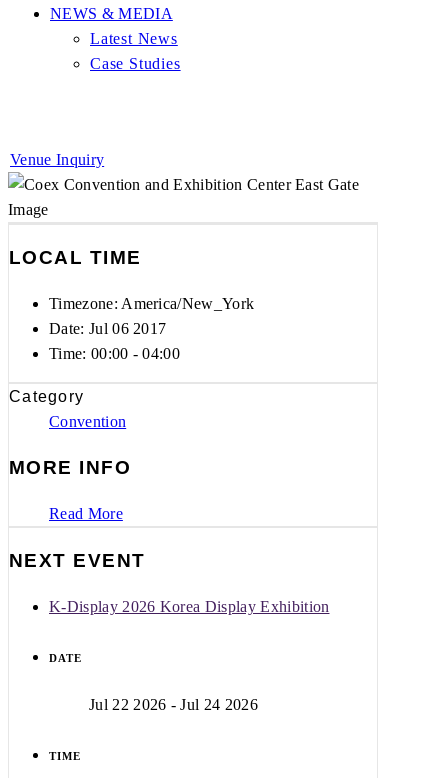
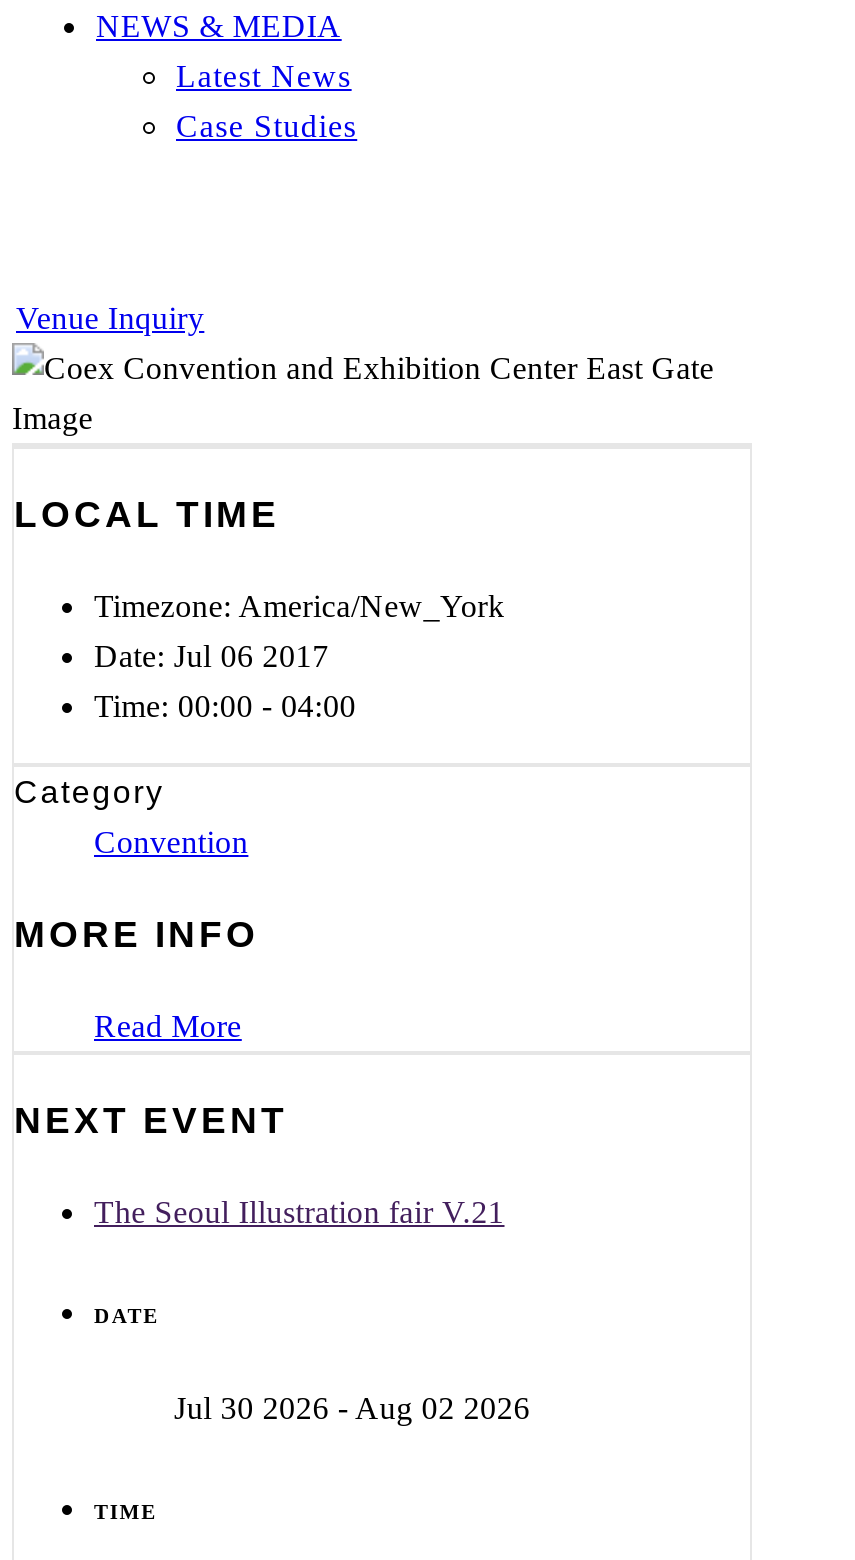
[49,598,329,615] K-Display 2026 Korea Display Exhibition -> [94,1195,504,1229] The Seoul Illustration fair V.21
[89,696,258,713] Jul 22 2026 - Jul 24 2026 -> [174,1391,530,1425] Jul 30 2026 - Aug 02 2026

